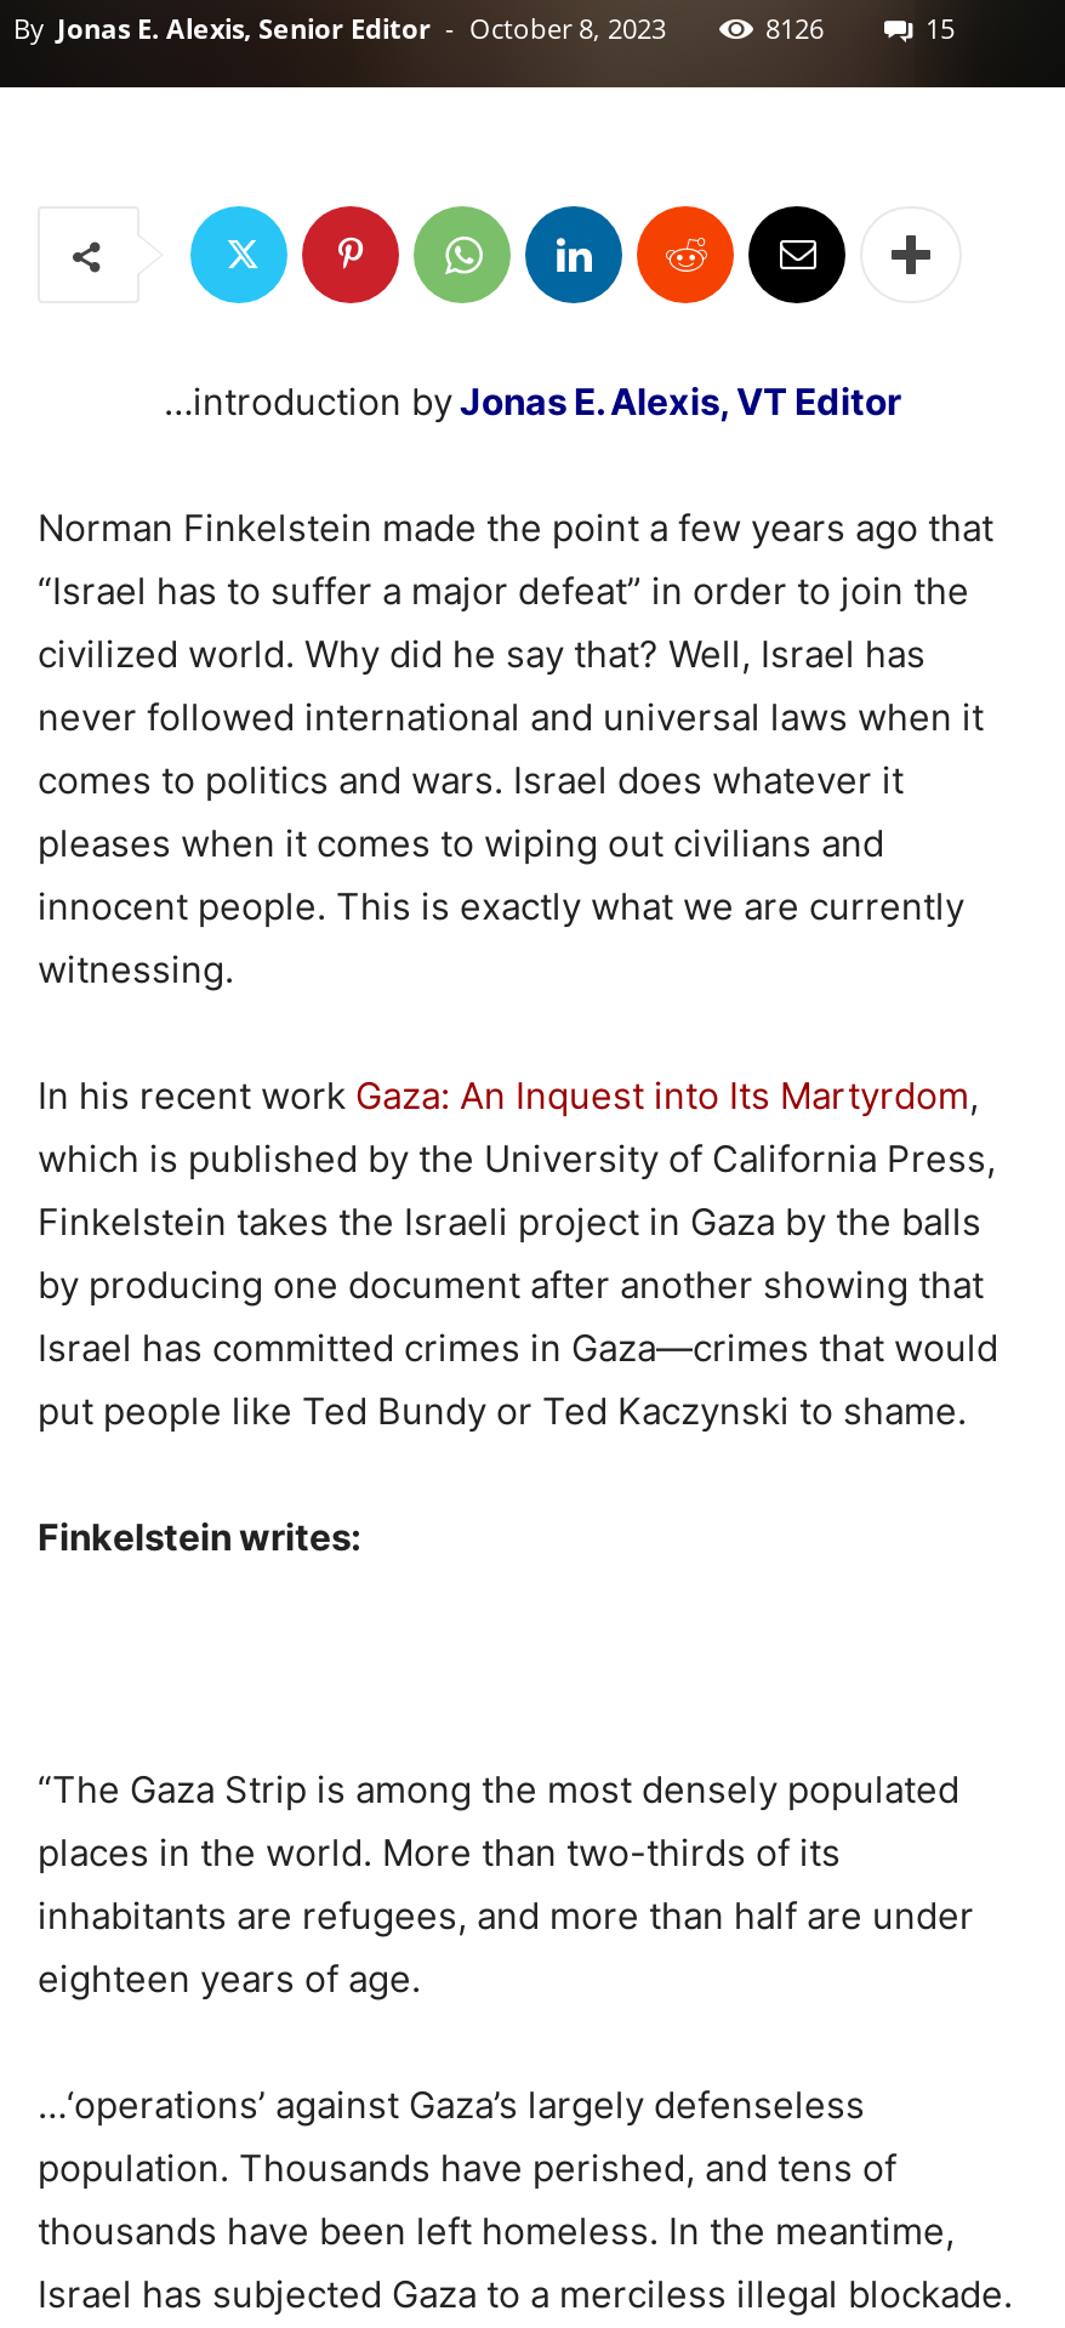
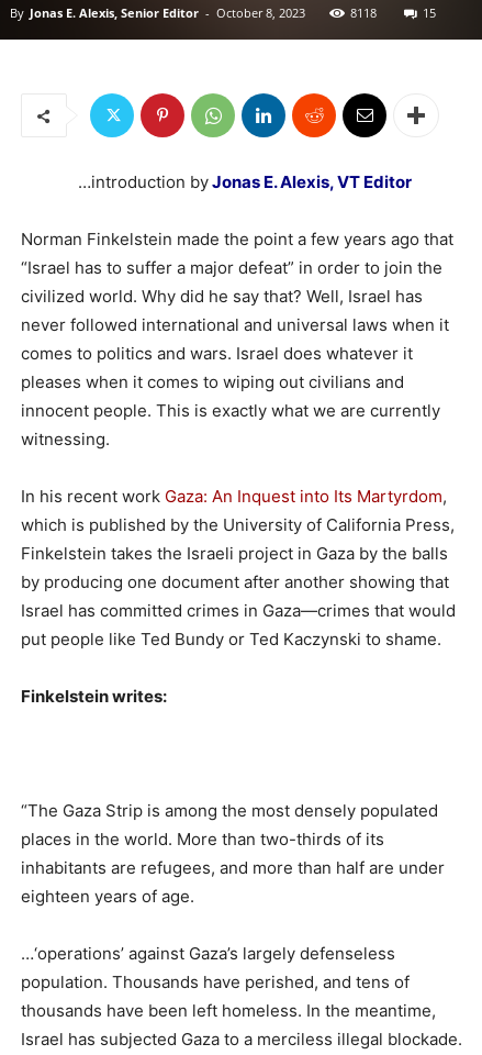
[765,10,824,46] 8126 -> [350,4,377,21] 8118

